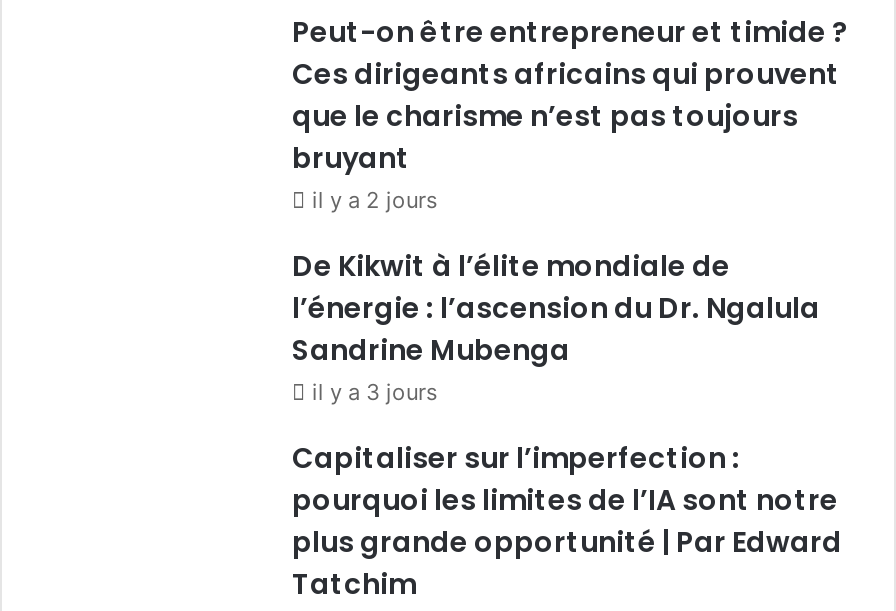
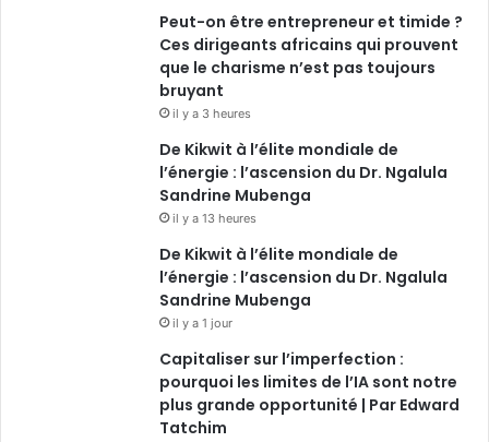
[312,187,438,215] il y a 2 jours -> [172,106,251,121] il y a 3 heures
[312,379,438,407] il y a 3 jours -> [159,211,448,331] il y a 13 heures | De Kikwit à l’élite mondiale de | l’énergie : l’ascension du Dr. Ngalula | Sandrine Mubenga | il y a 1 jour

